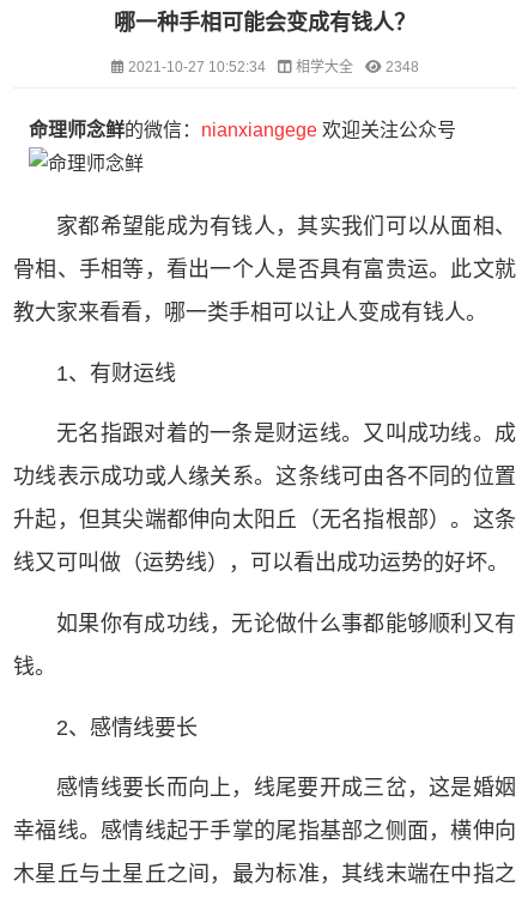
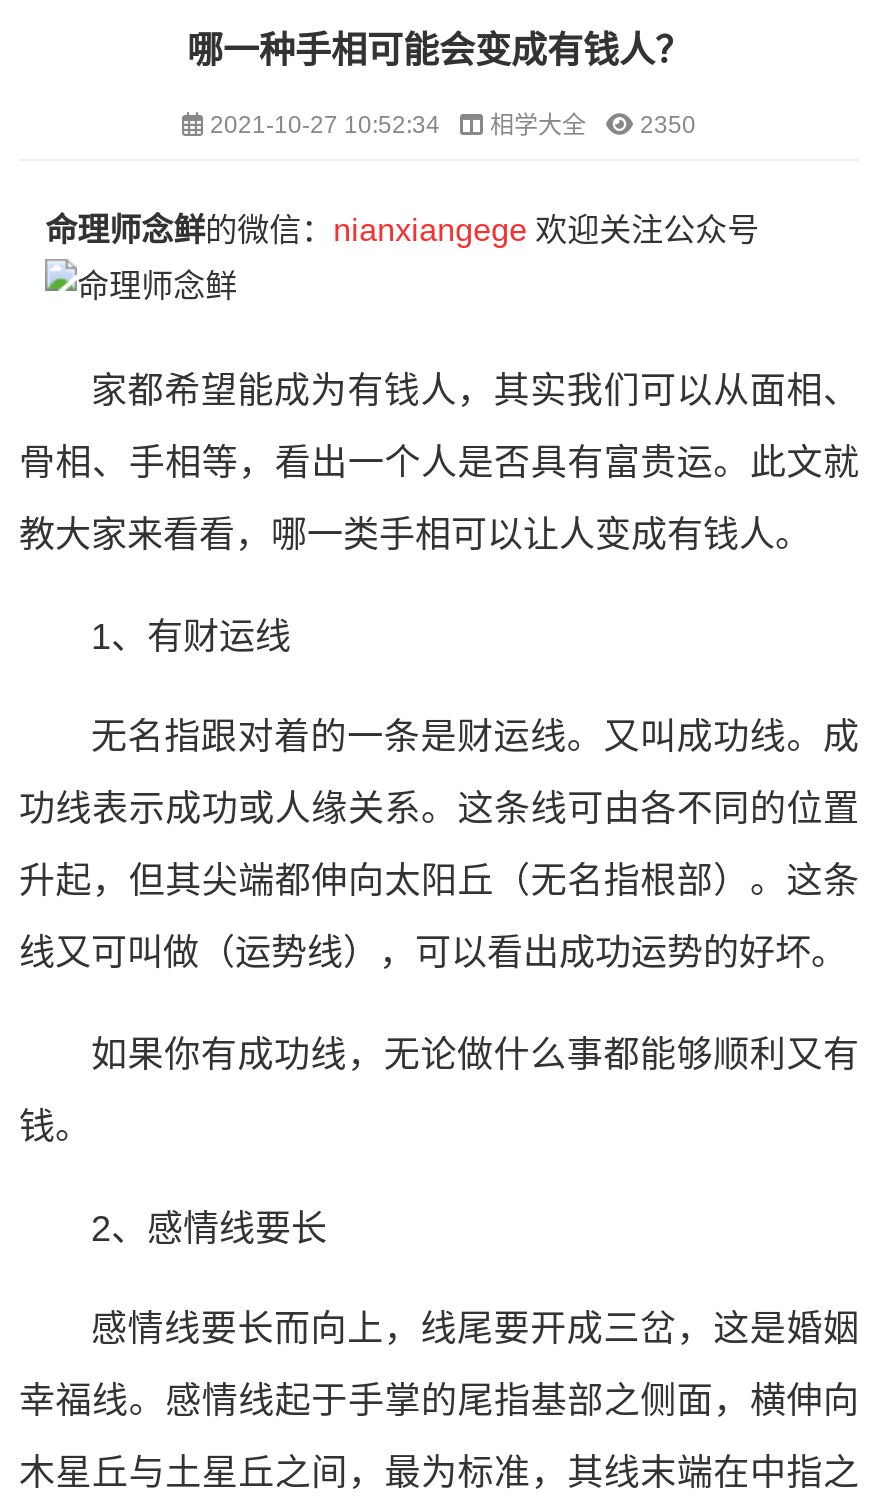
[128,59,418,75] 2021-10-27 10:52:34 相学大全 2348 -> [210,111,696,139] 2021-10-27 10:52:34 相学大全 2350

